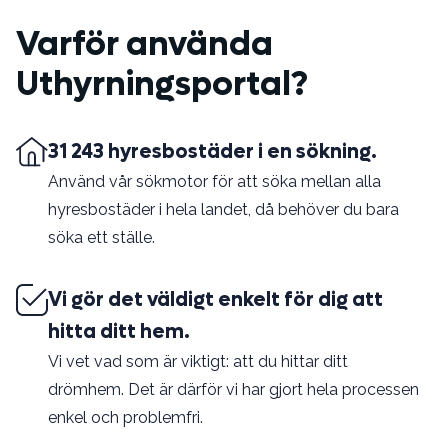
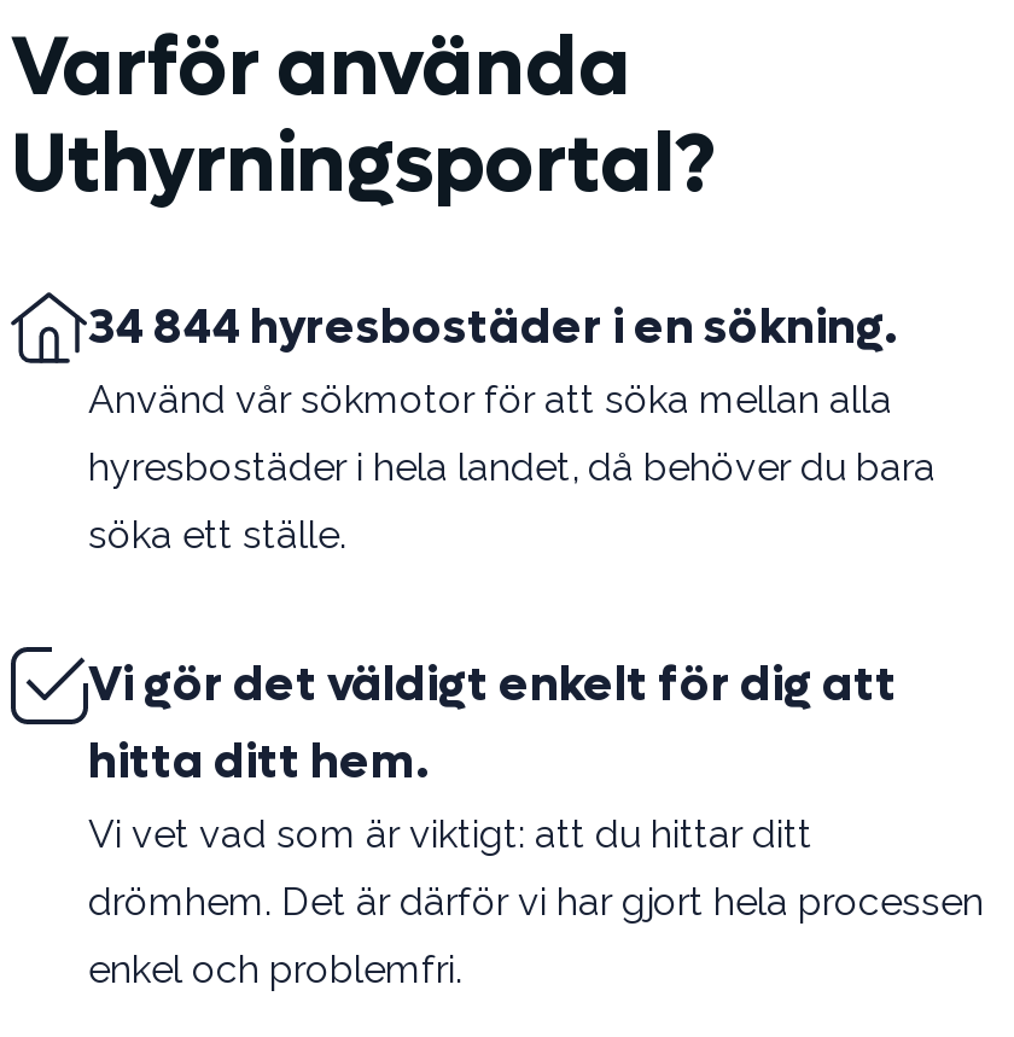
[48,139,377,165] 31 243 hyresbostäder i en sökning. -> [88,297,899,360] 34 844 hyresbostäder i en sökning.

